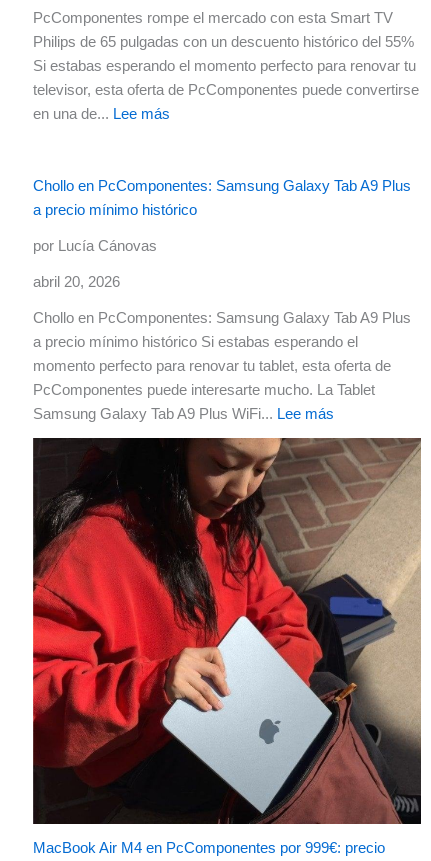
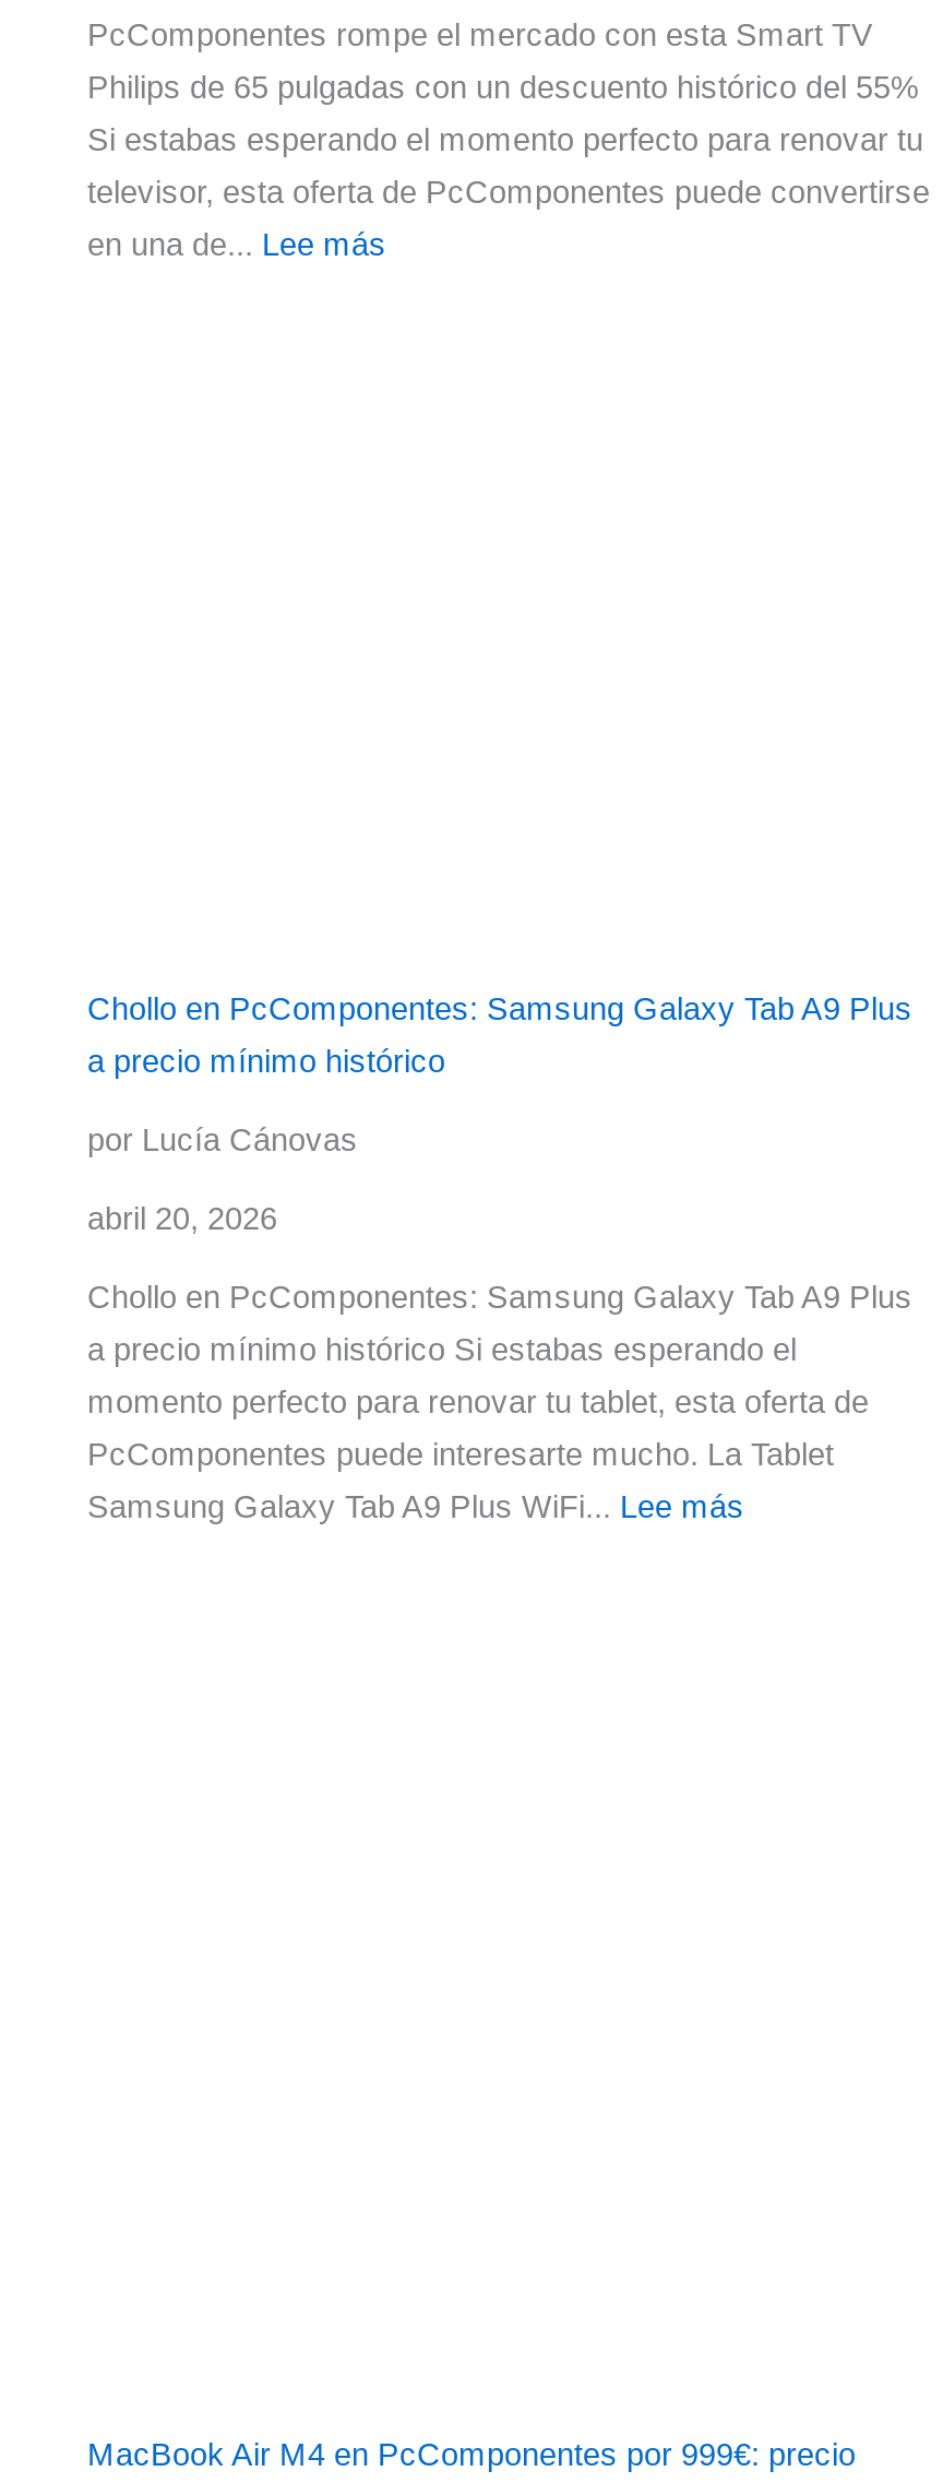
[32,437,422,825] [image] -> none

